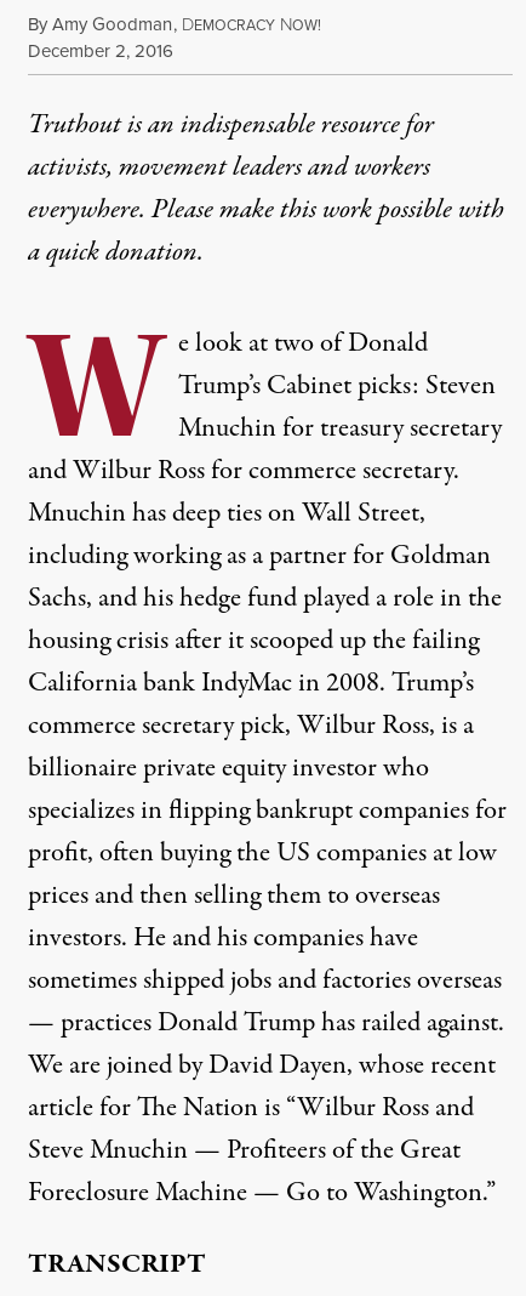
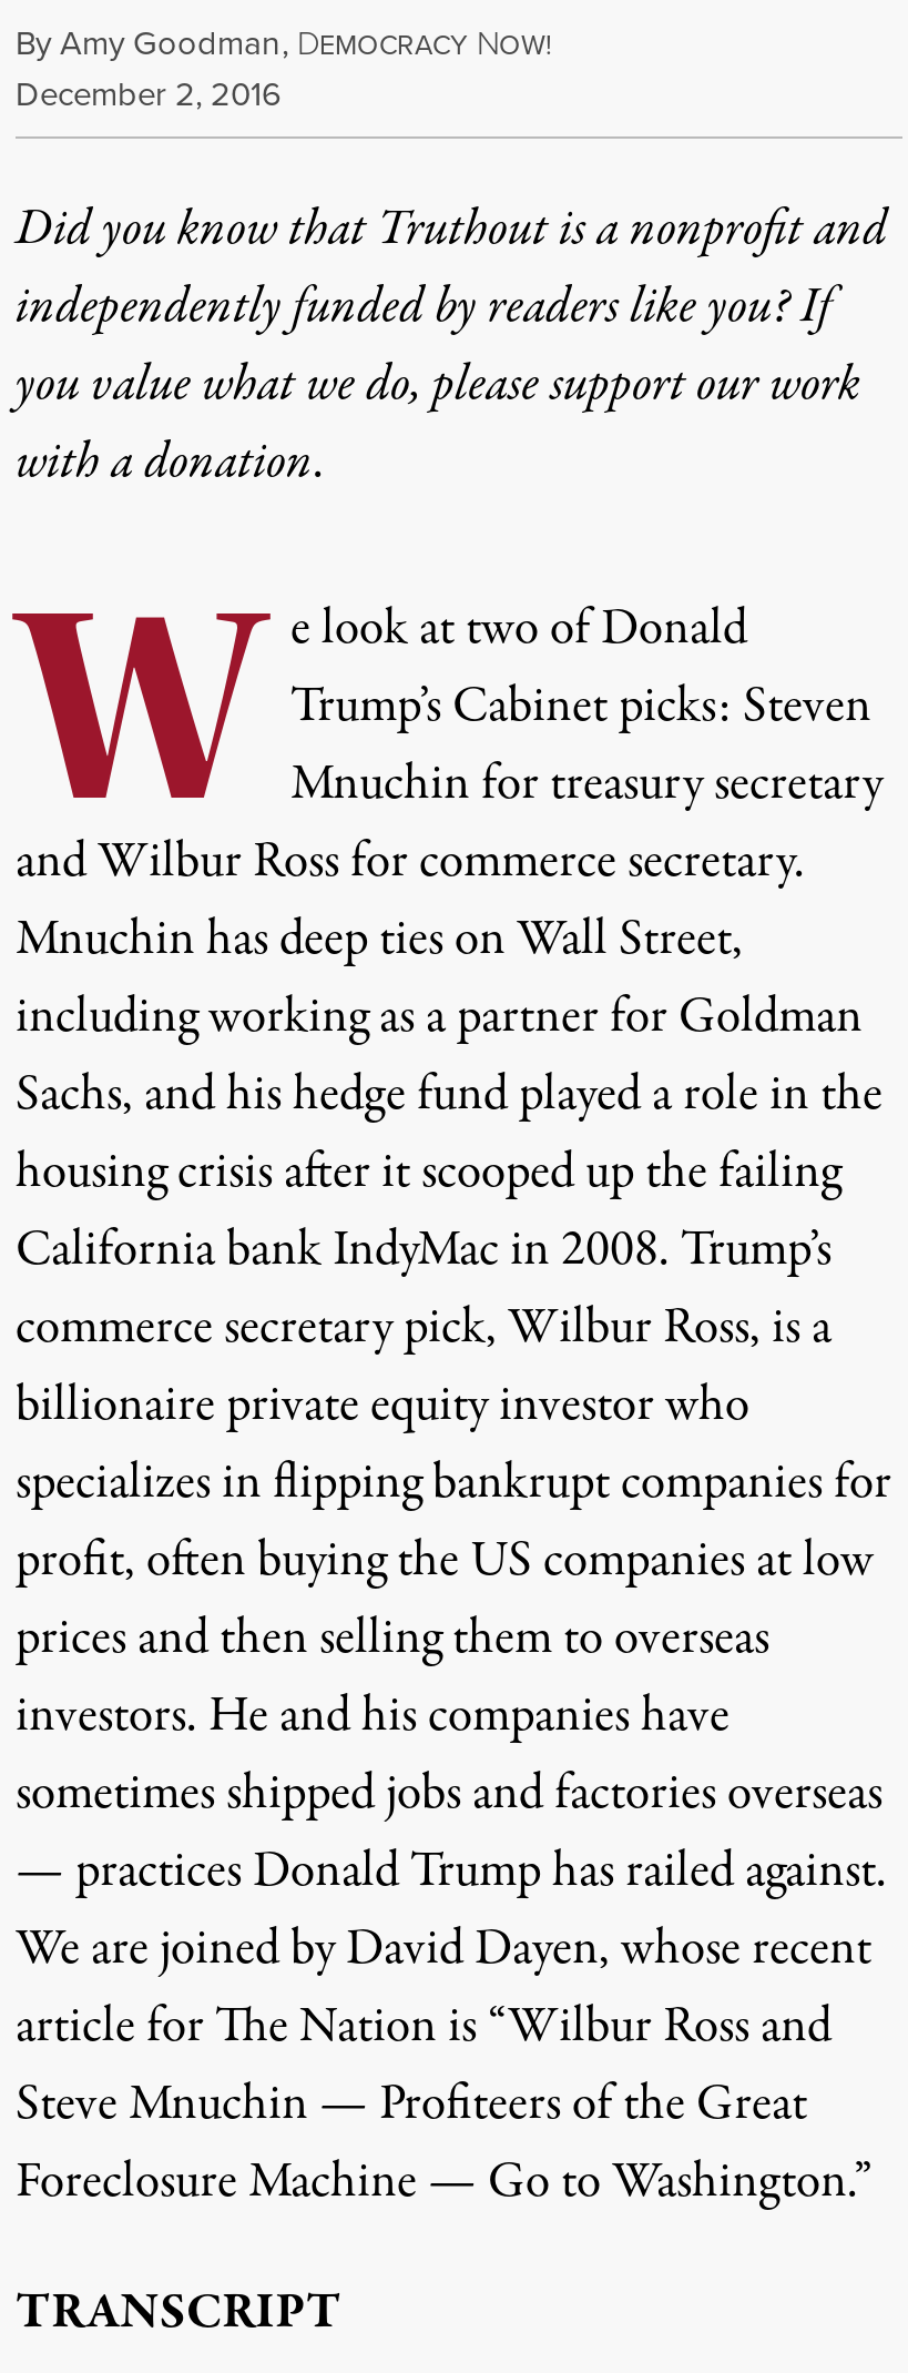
[28,106,504,272] Truthout is an indispensable resource for | activists, movement leaders and workers | everywhere. Please make this work possible with | a quick donation. -> [16,194,887,498] Did you know that Truthout is a nonprofit and | independently funded by readers like you? If | you value what we do, please support our work | with a donation.

